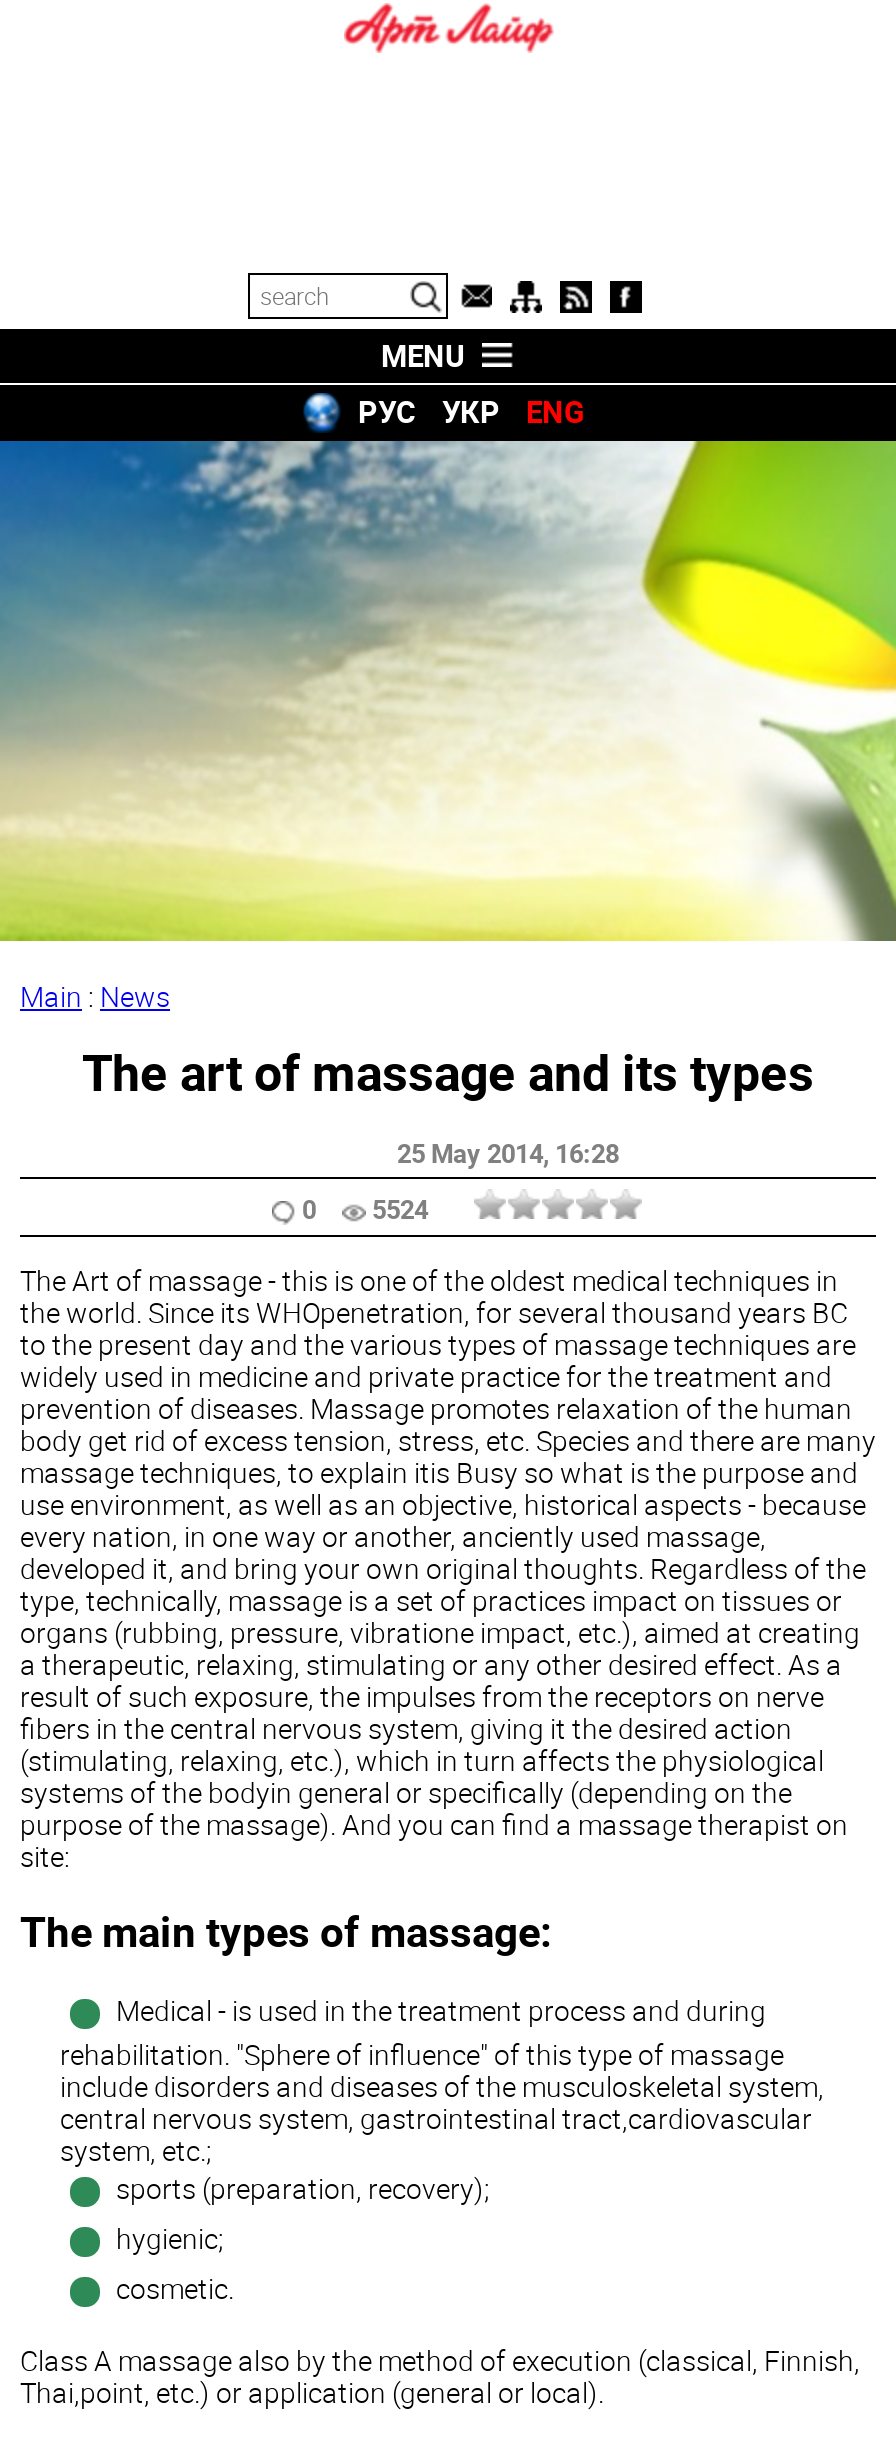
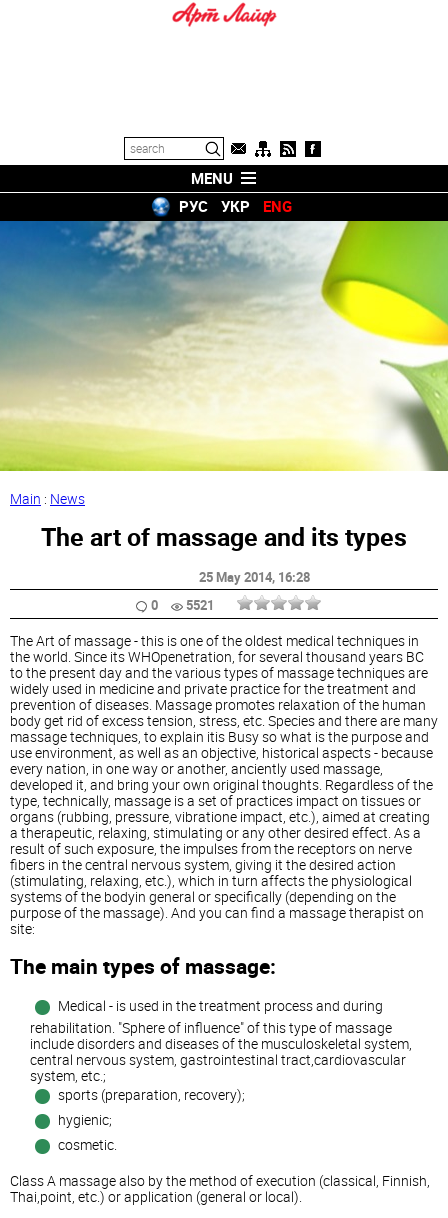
[302,1191,434,1227] 0 5524 -> [151,596,217,614] 0 5521

